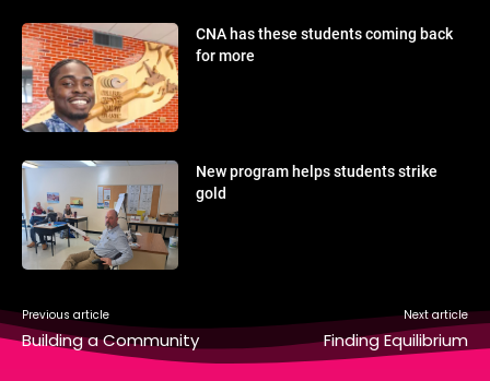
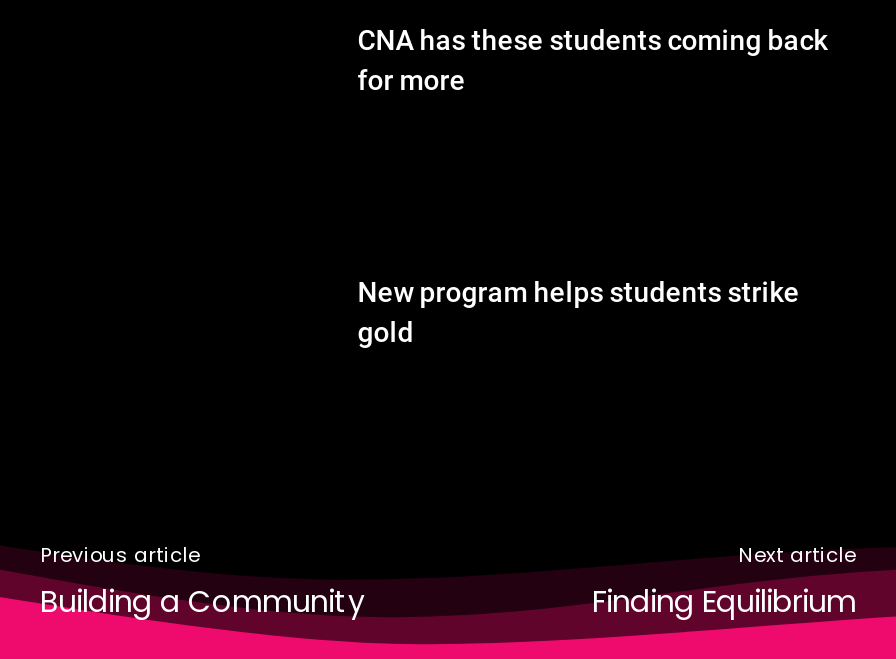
[21,22,179,133] [image] -> none
[21,159,179,271] [image] -> none

